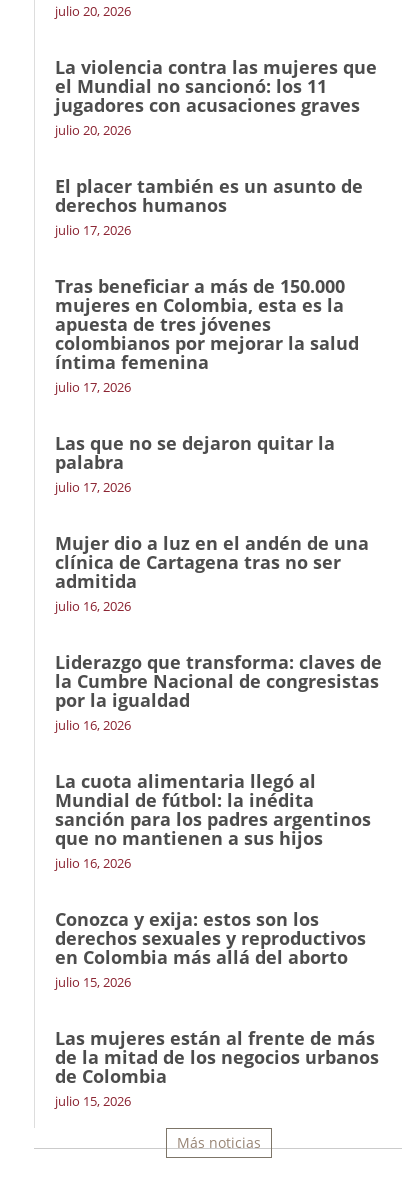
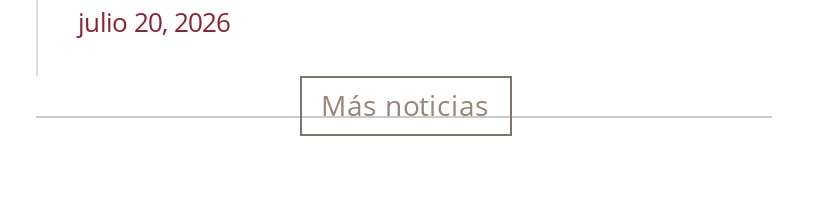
[55,55,382,1110] La violencia contra las mujeres que | el Mundial no sancionó: los 11 | jugadores con acusaciones graves | julio 20, 2026 | El placer también es un asunto de | derechos humanos | julio 17, 2026 | Tras beneficiar a más de 150.000 | mujeres en Colombia, esta es la | apuesta de tres jóvenes | colombianos por mejorar la salud | íntima femenina | julio 17, 2026 | Las que no se dejaron quitar la | palabra | julio 17, 2026 | Mujer dio a luz en el andén de una | clínica de Cartagena tras no ser | admitida | julio 16, 2026 | Liderazgo que transforma: claves de | la Cumbre Nacional de congresistas | por la igualdad | julio 16, 2026 | La cuota alimentaria llegó al | Mundial de fútbol: la inédita | sanción para los padres argentinos | que no mantienen a sus hijos | julio 16, 2026 | Conozca y exija: estos son los | derechos sexuales y reproductivos | en Colombia más allá del aborto | julio 15, 2026 | Las mujeres están al frente de más | de la mitad de los negocios urbanos | de Colombia | julio 15, 2026 -> none

